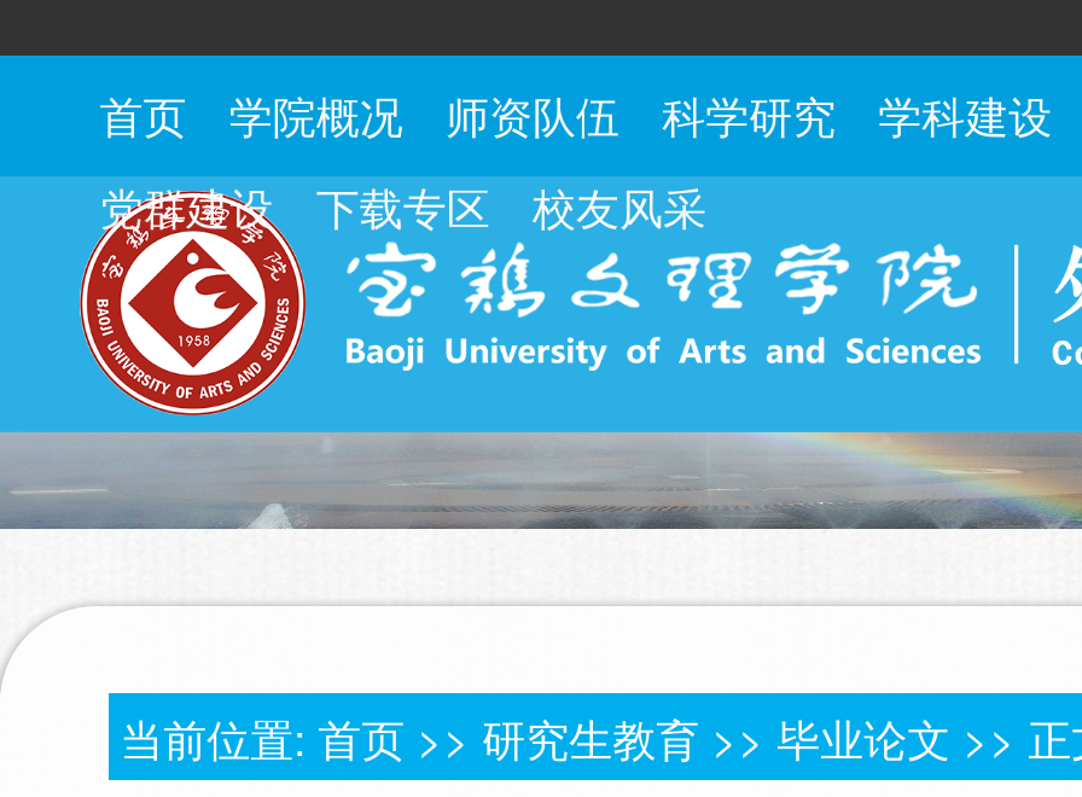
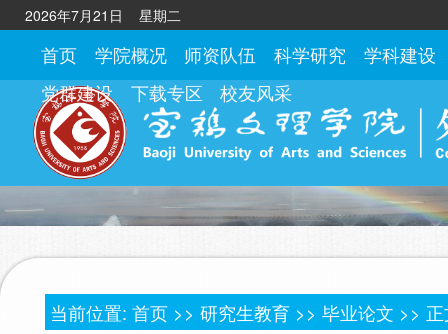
none -> [25,5,197,25] 2026年7月21日 星期二

